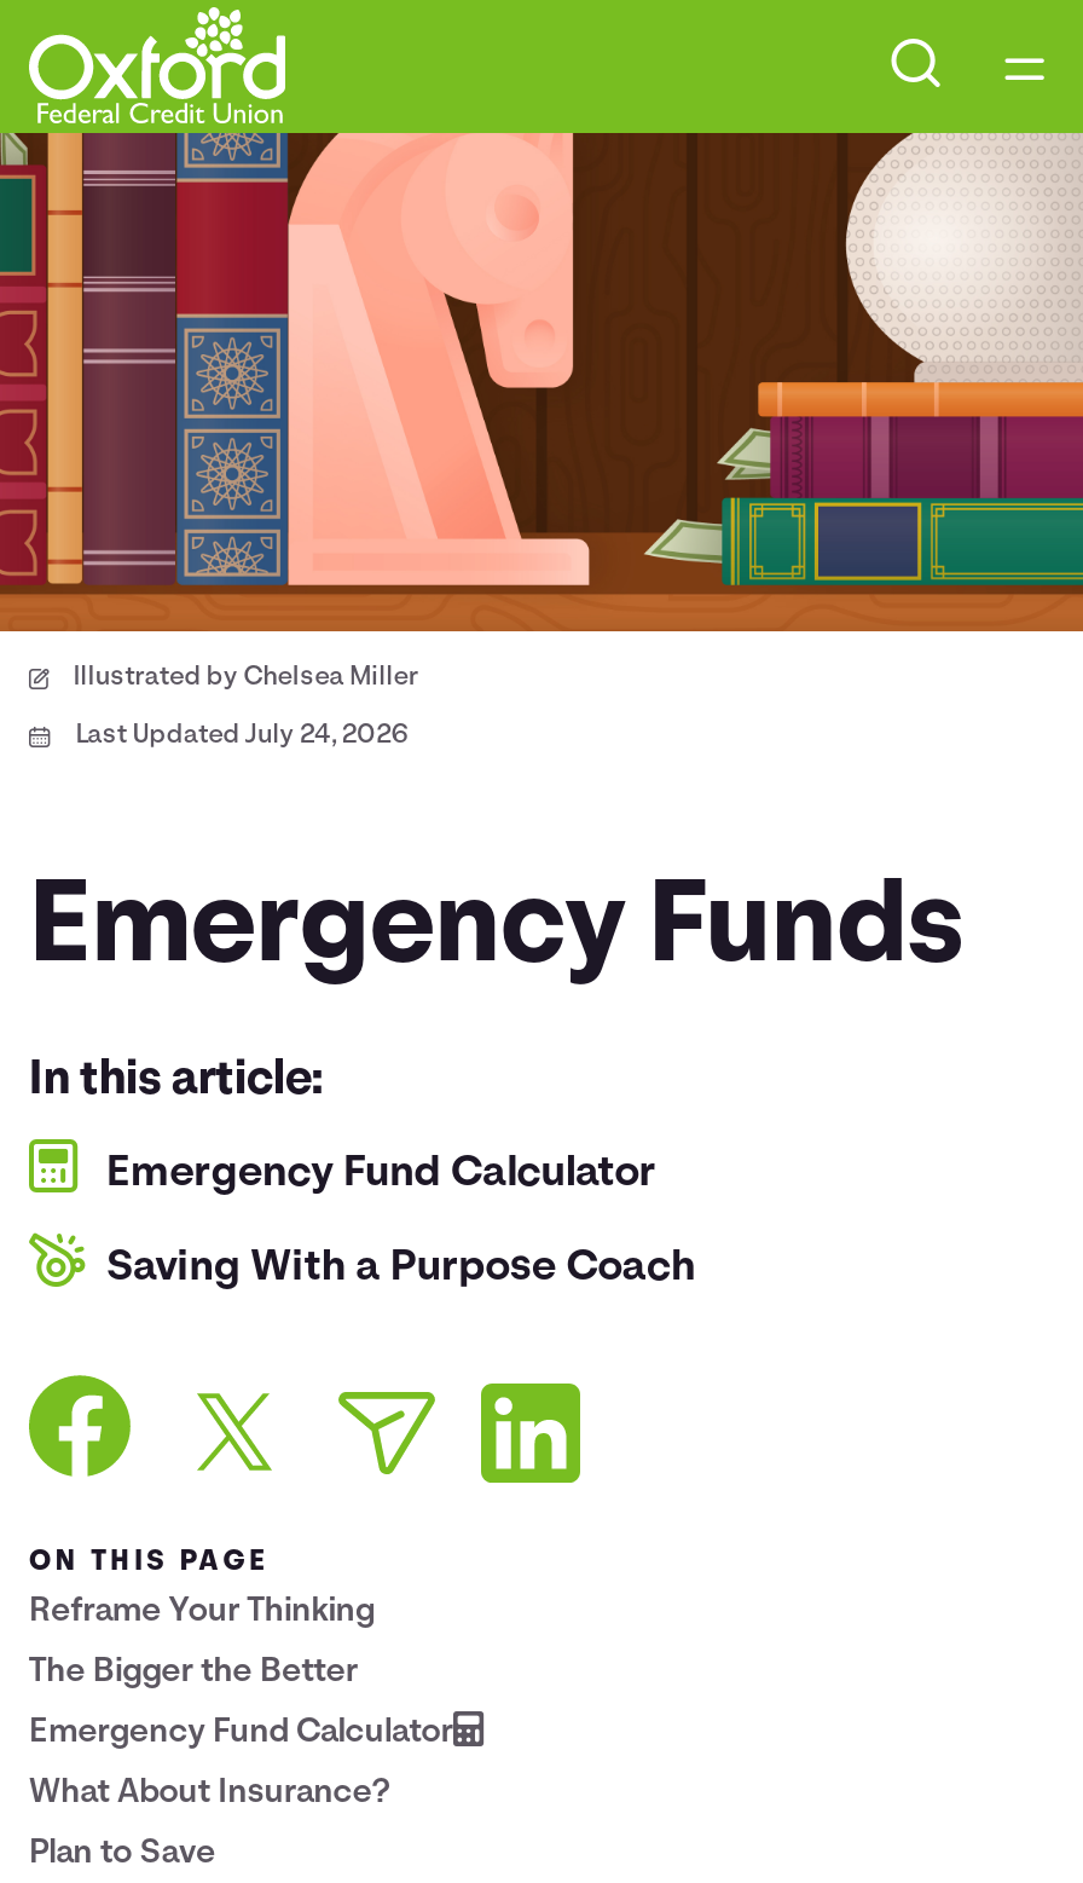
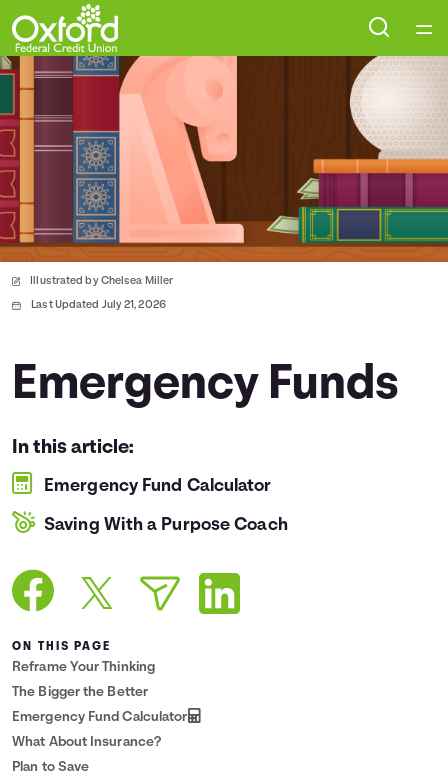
[70,723,408,750] Last Updated July 24, 2026 -> [29,300,166,311] Last Updated July 21, 2026

